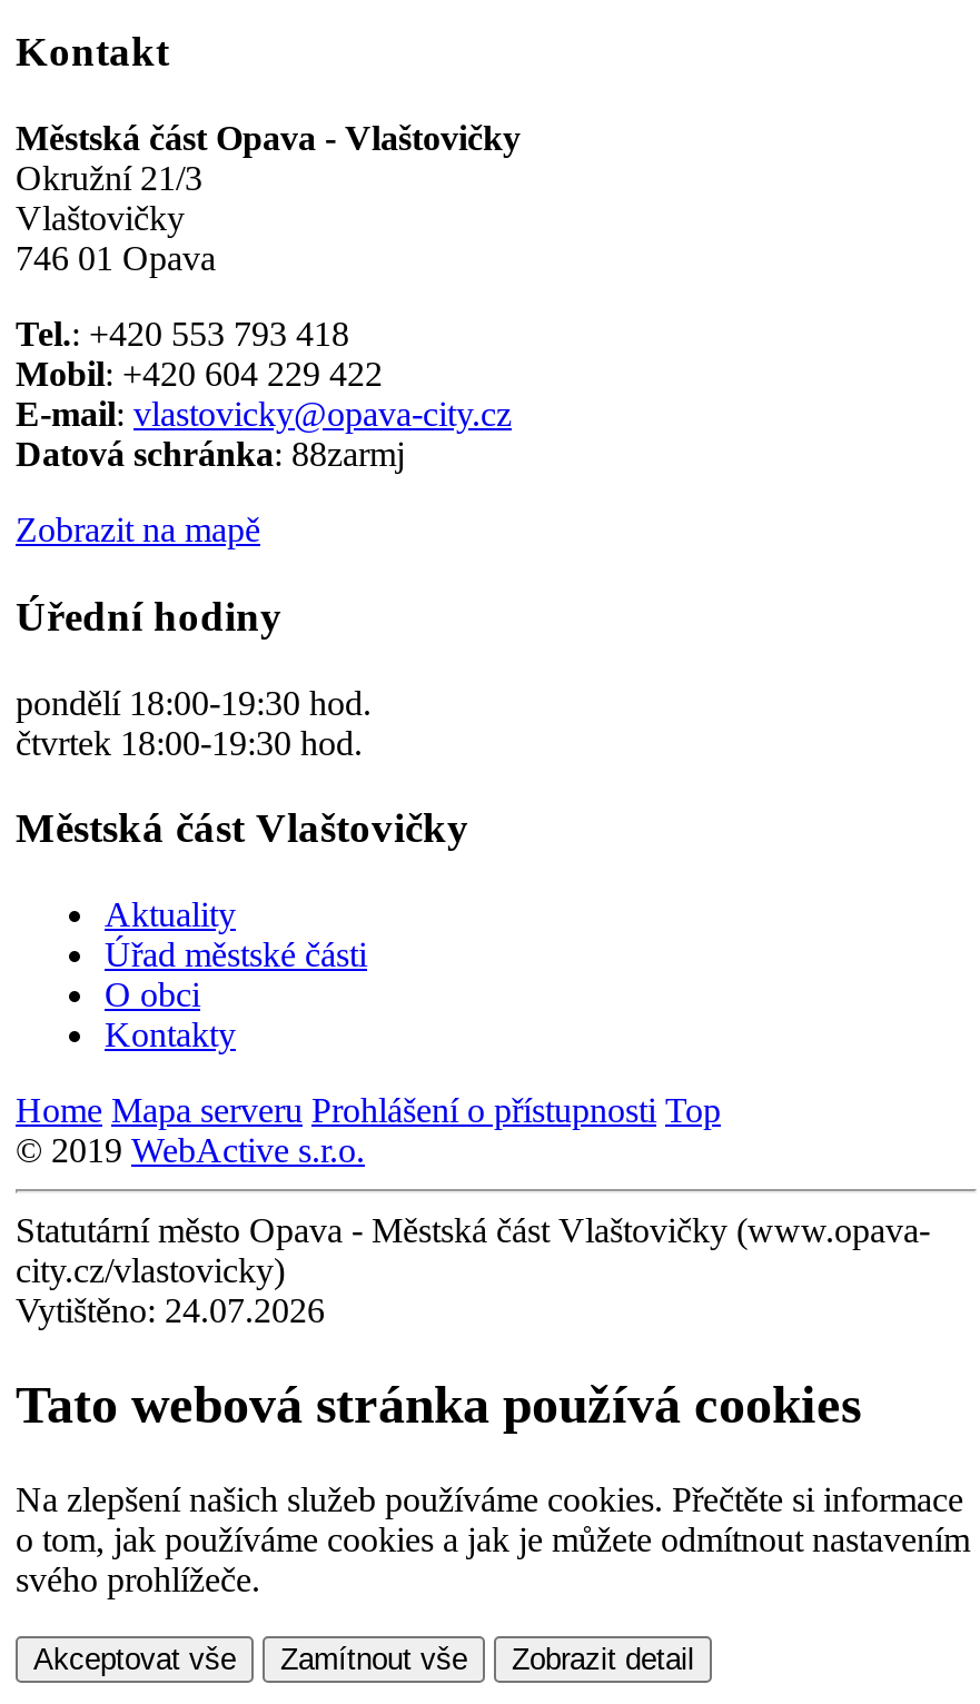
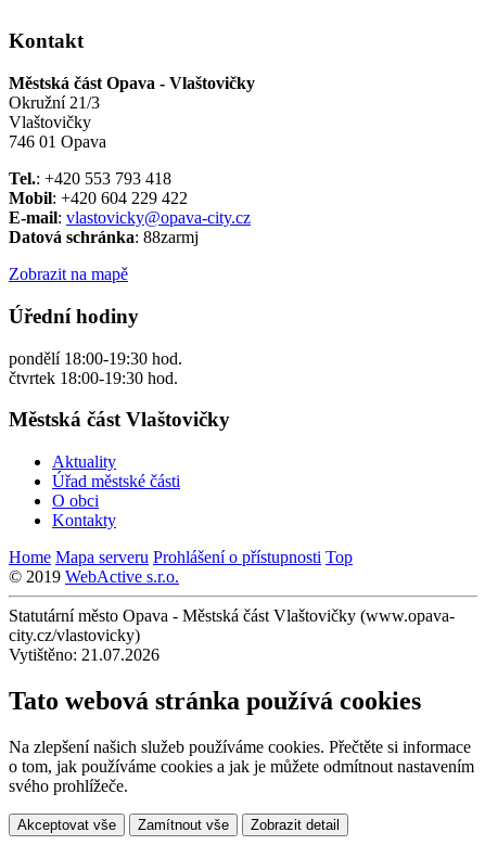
[16,1291,325,1329] Vytištěno: 24.07.2026 -> [9,645,159,664] Vytištěno: 21.07.2026

